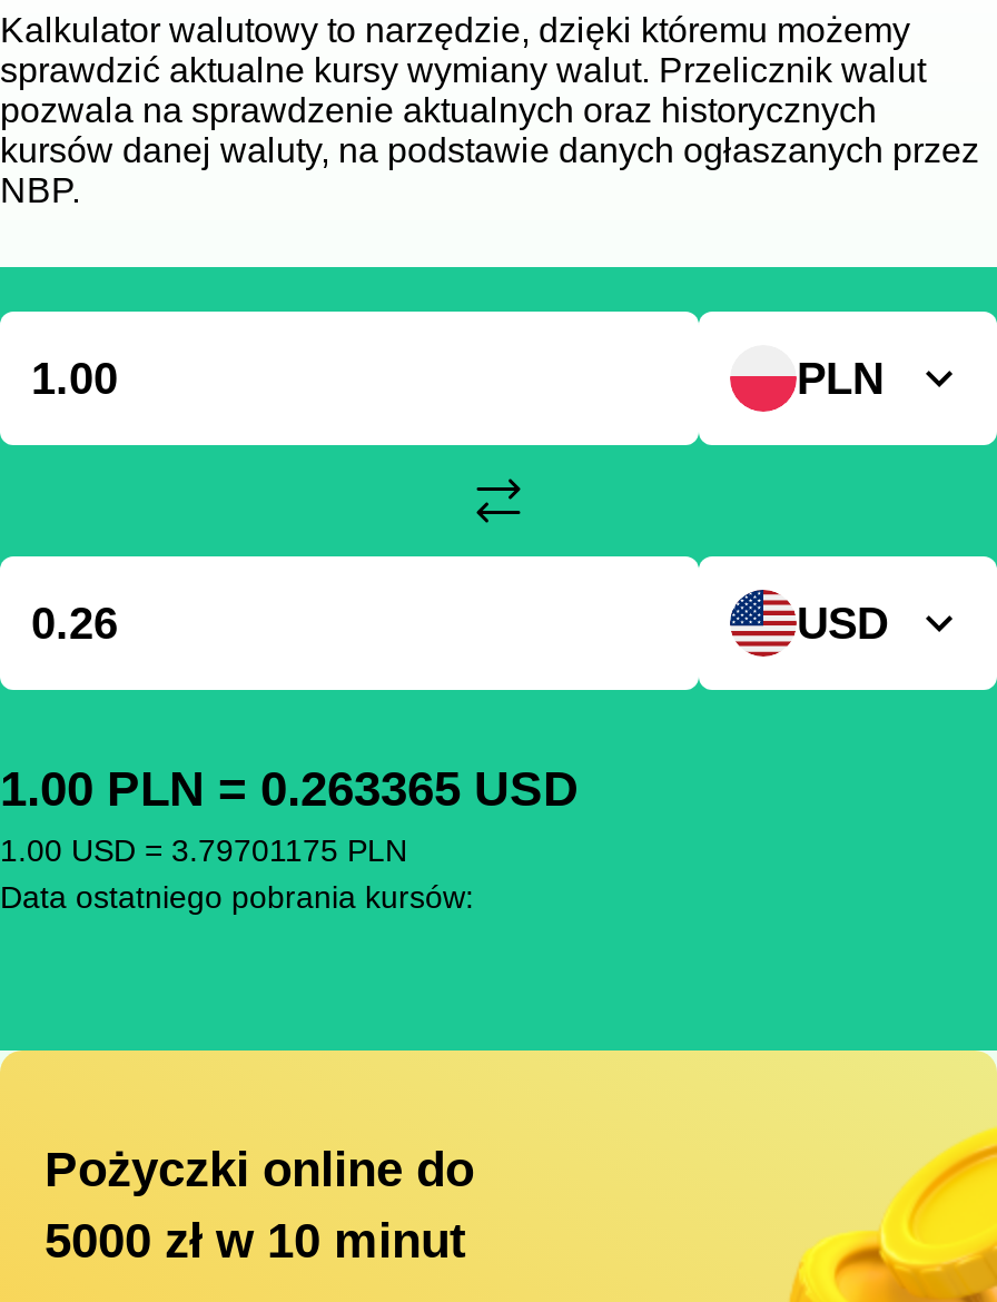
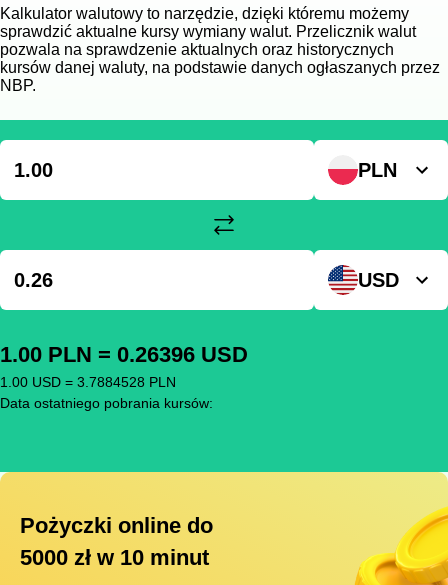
[0,761,579,817] 1.00 PLN = 0.263365 USD -> [0,342,248,367] 1.00 PLN = 0.26396 USD
[0,832,407,868] 1.00 USD = 3.79701175 PLN -> [0,374,176,390] 1.00 USD = 3.7884528 PLN

